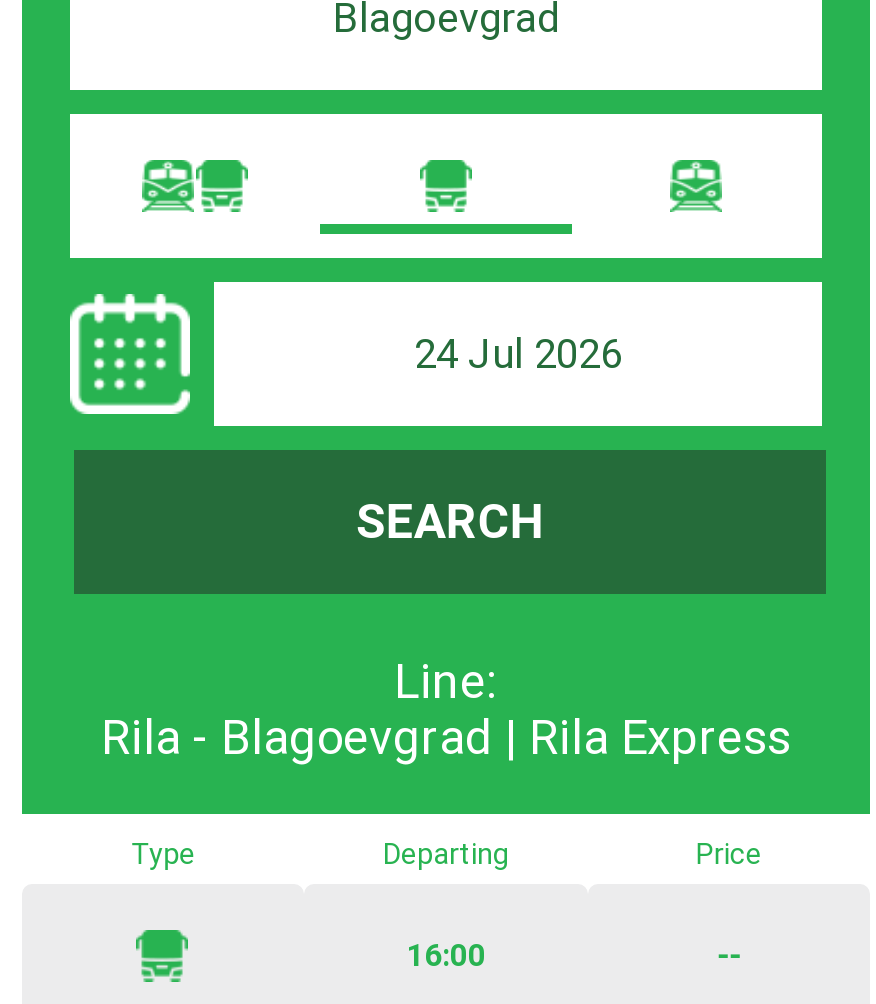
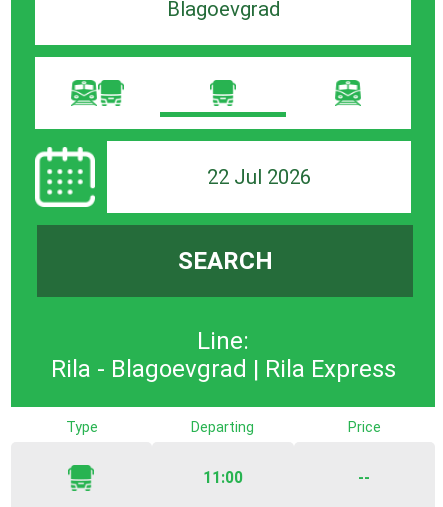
[414,330,622,378] 24 Jul 2026 -> [207,165,311,189] 22 Jul 2026
[406,938,486,974] 16:00 -> [203,469,243,487] 11:00

